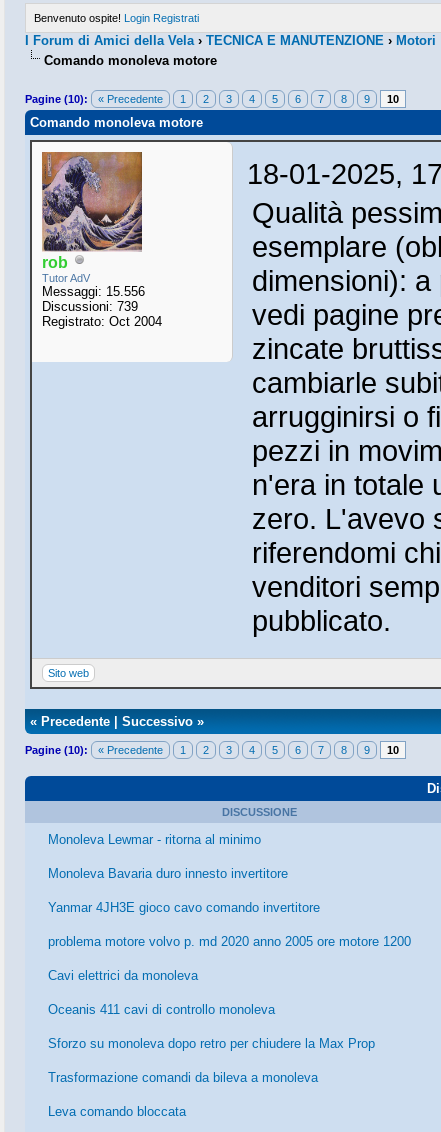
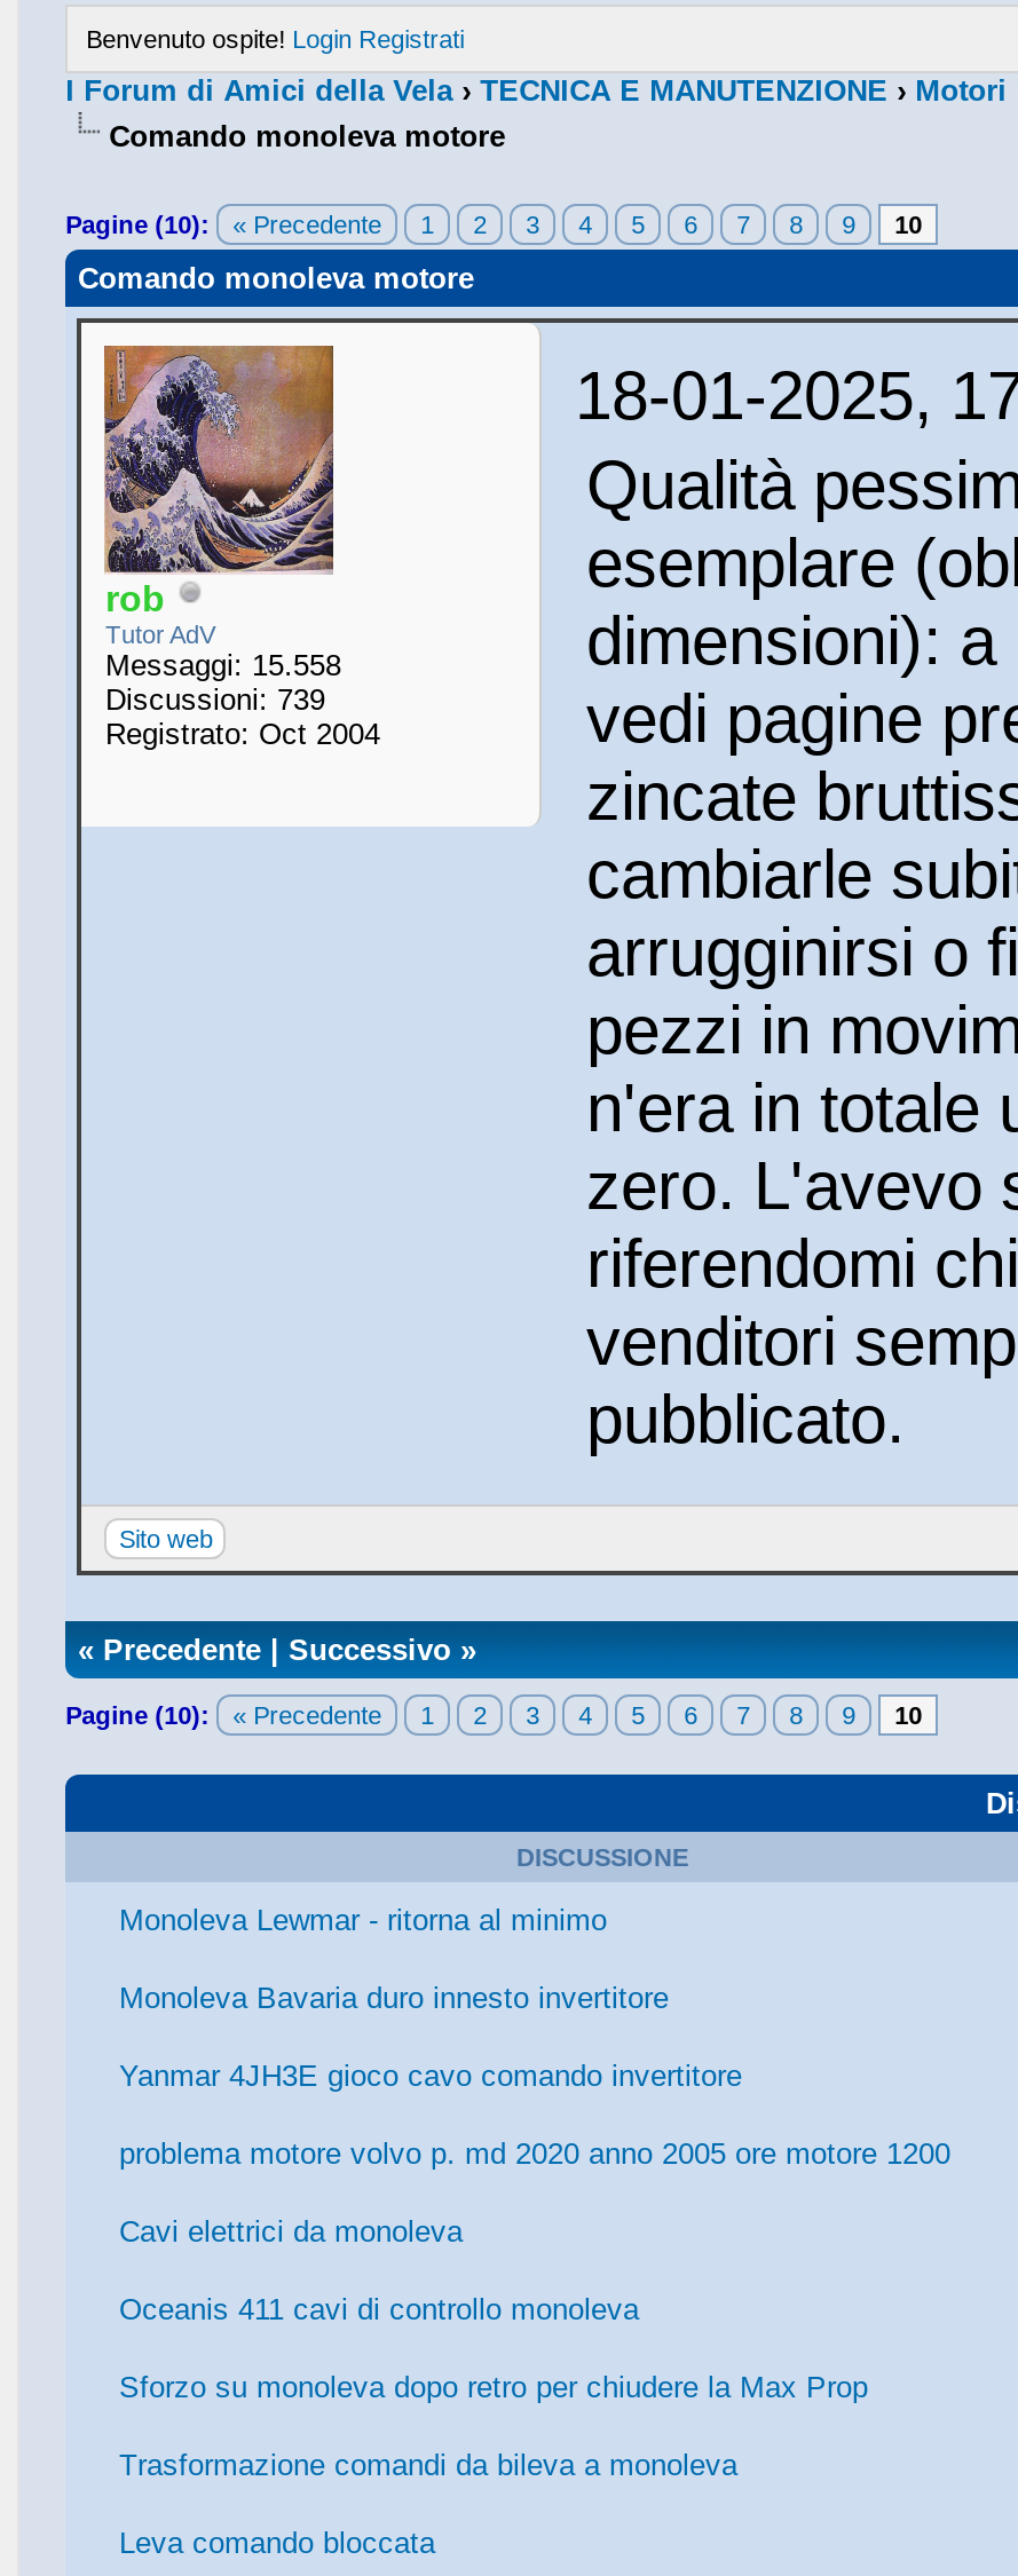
[42,284,145,299] Messaggi: 15.556 -> [105,647,341,681] Messaggi: 15.558

